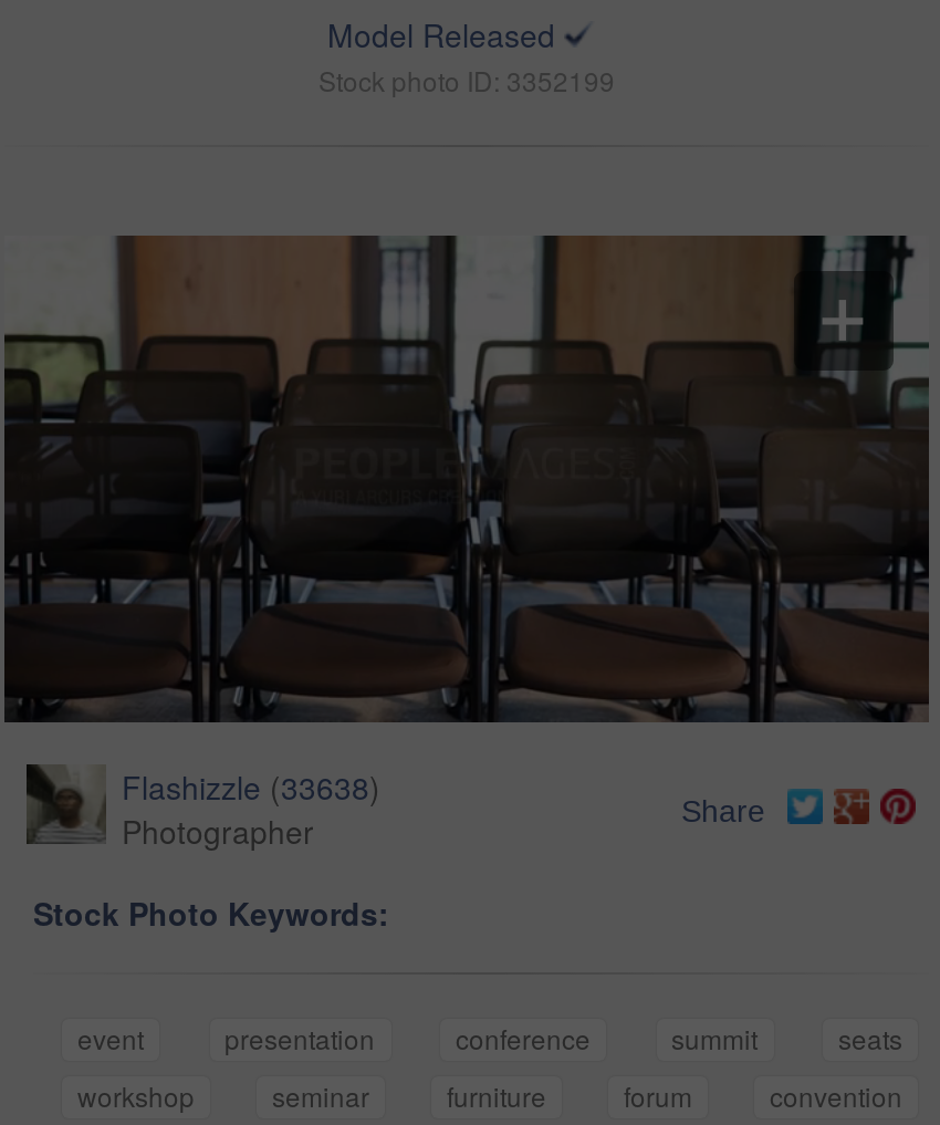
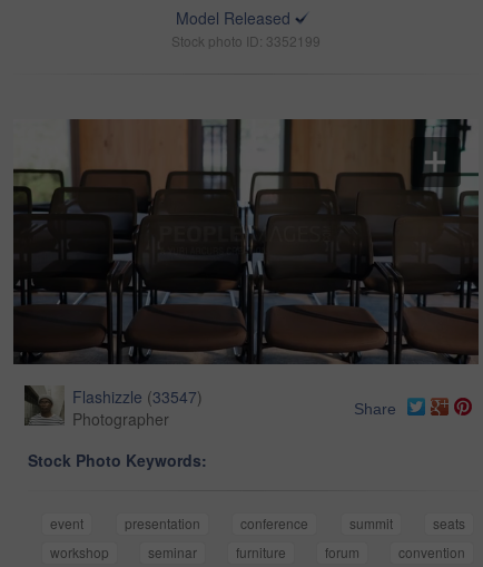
[122,765,380,810] Flashizzle (33638) -> [72,386,203,408] Flashizzle (33547)

